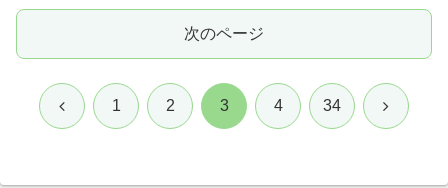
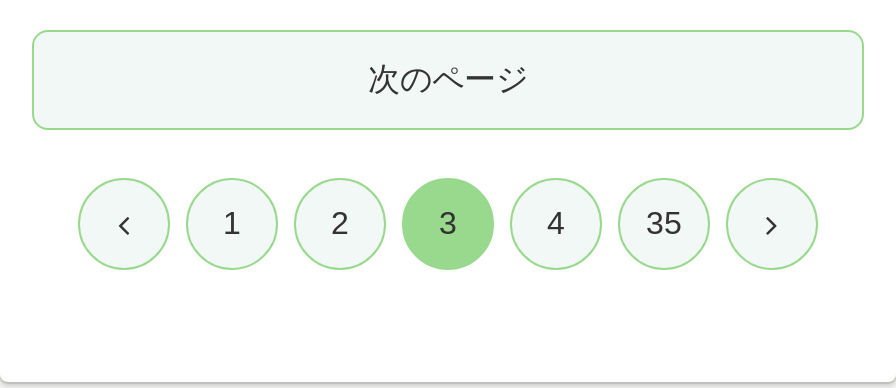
[323,97,341,114] 34 -> [646,206,682,240] 35

